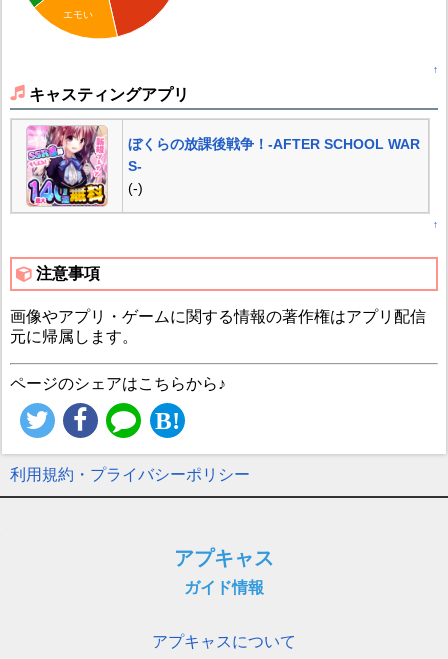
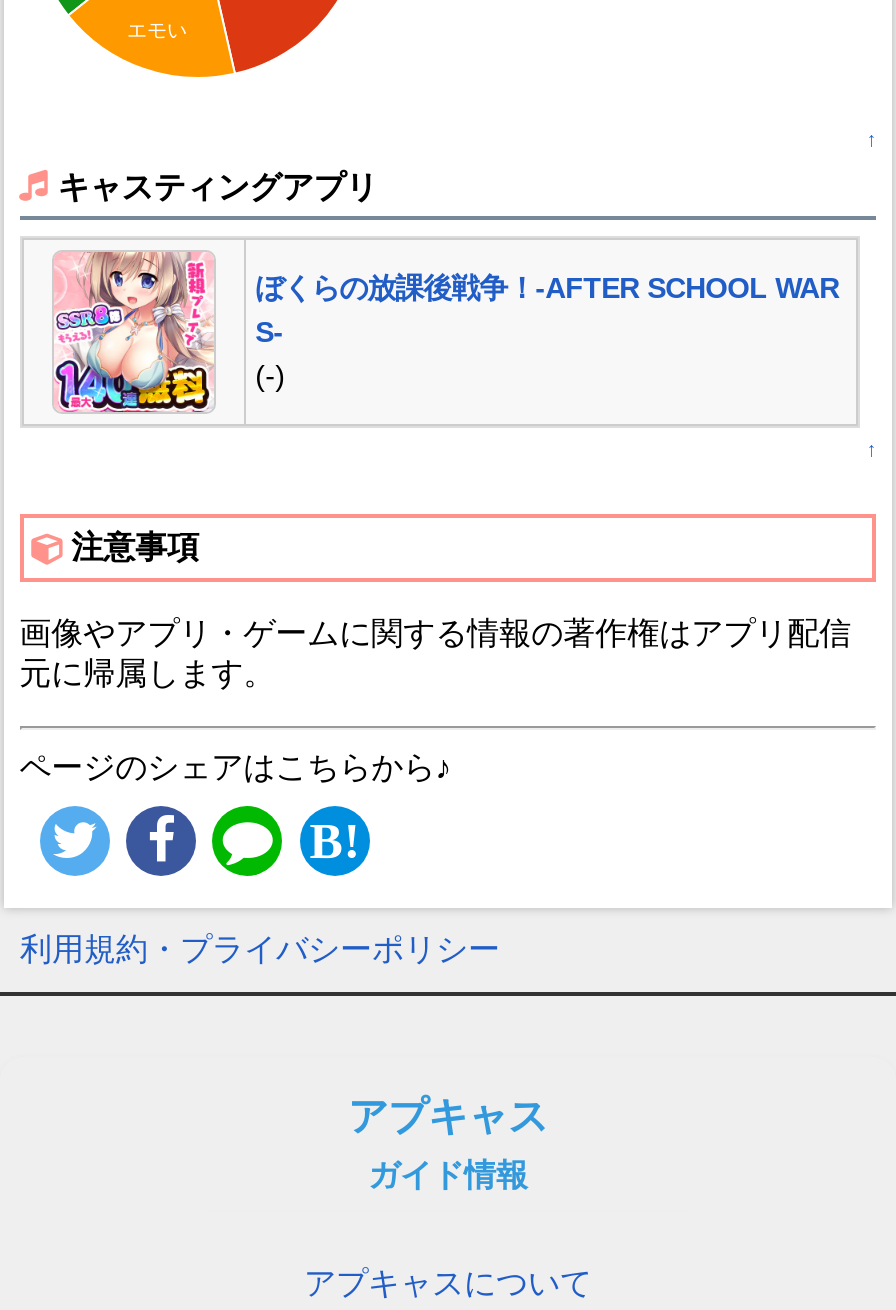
[27,125,108,206] [image] -> [54,252,214,414] [image]

